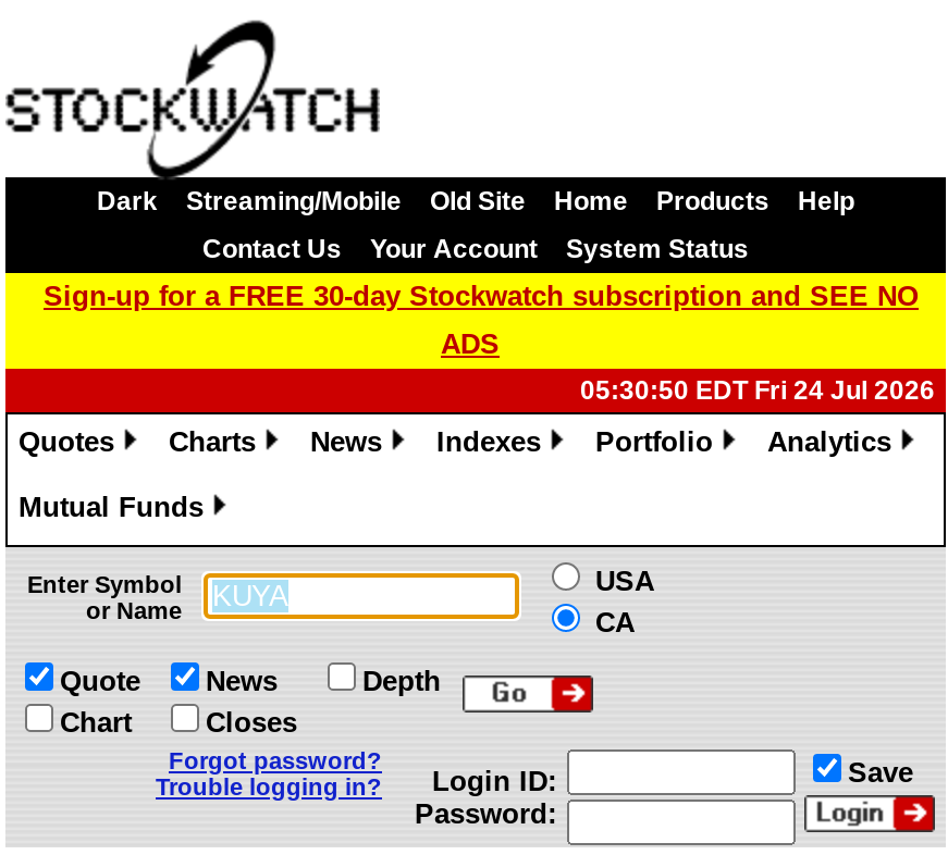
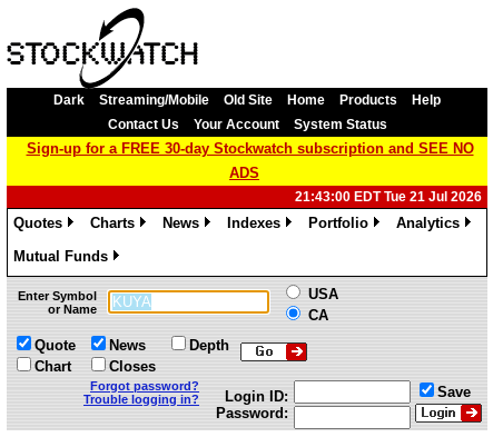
[580,375,935,406] 05:30:50 EDT Fri 24 Jul 2026 -> [295,189,482,205] 21:43:00 EDT Tue 21 Jul 2026

